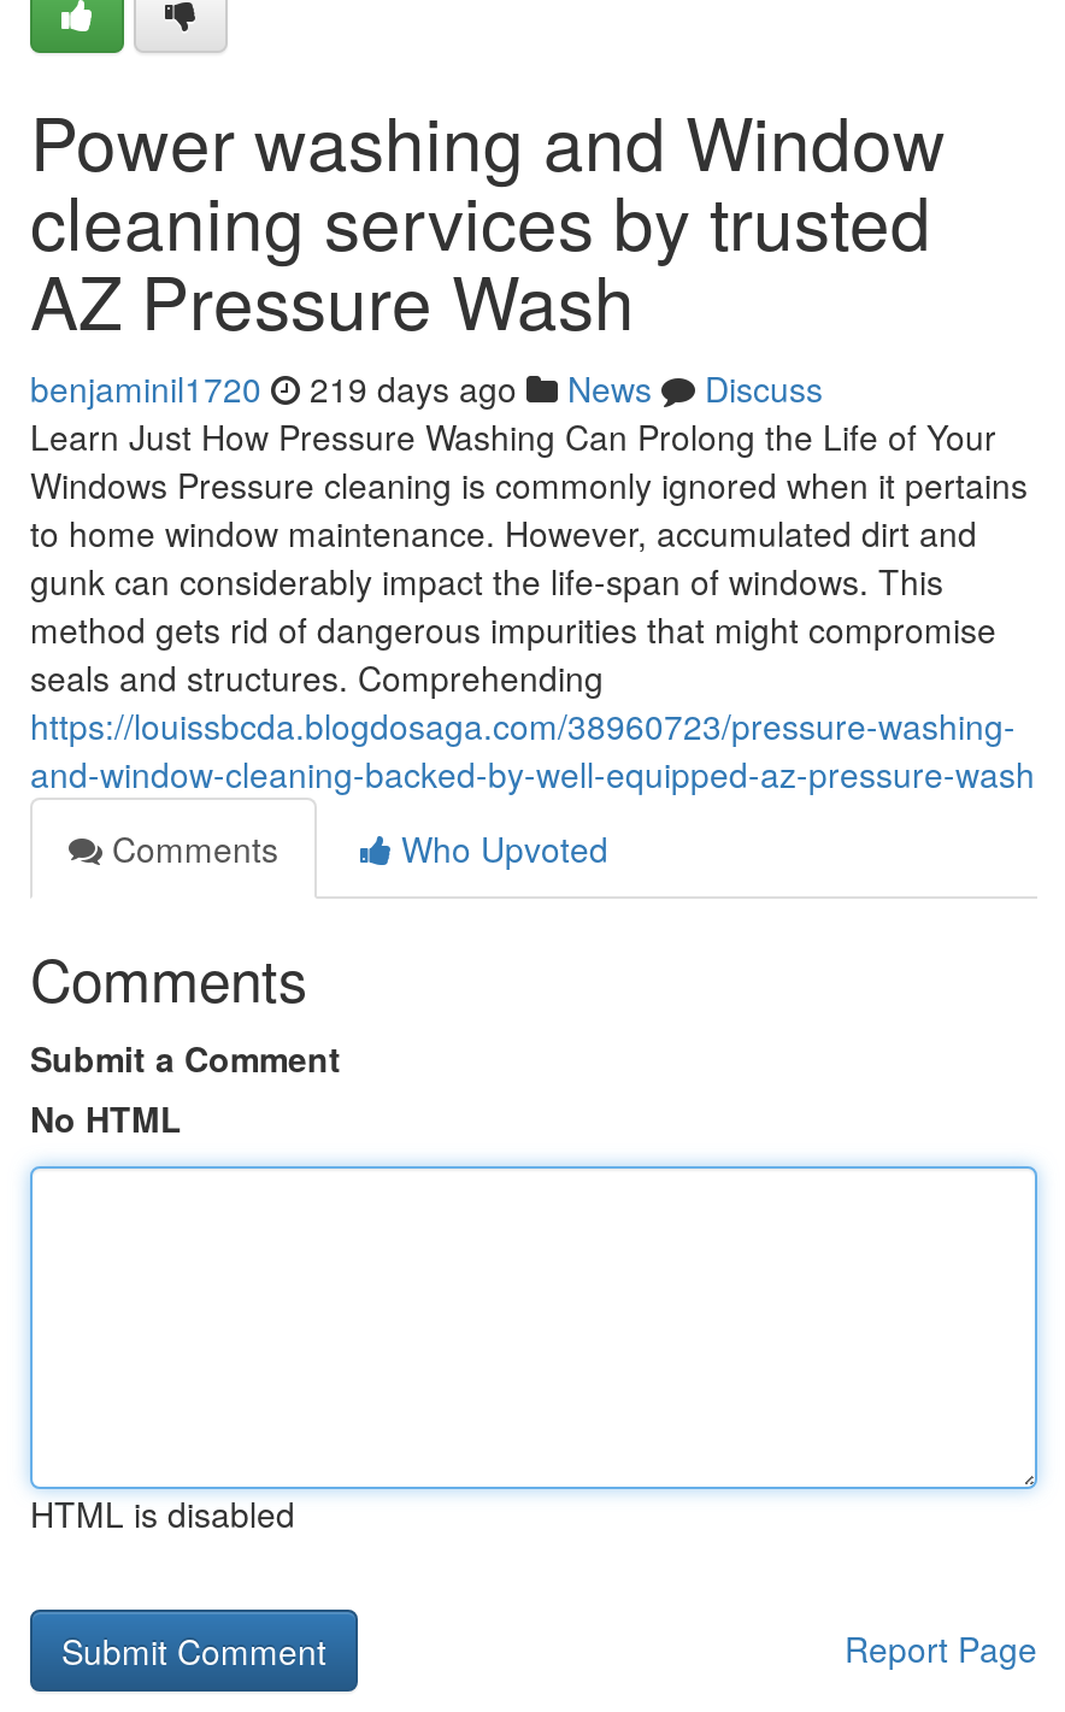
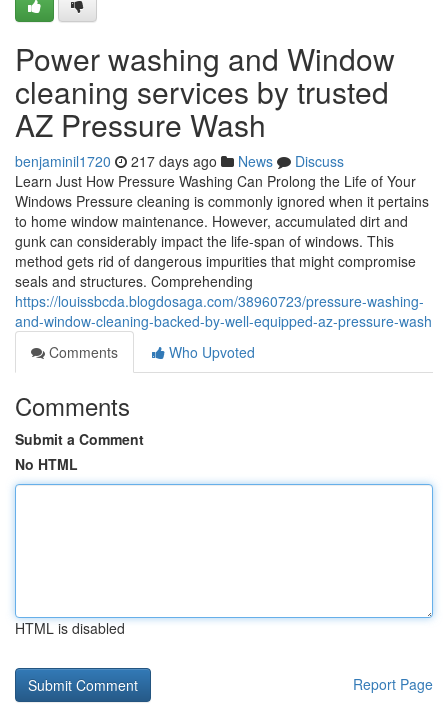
[30,364,823,412] benjaminil1720 219 days ago News Discuss -> [15,151,344,171] benjaminil1720 217 days ago News Discuss

